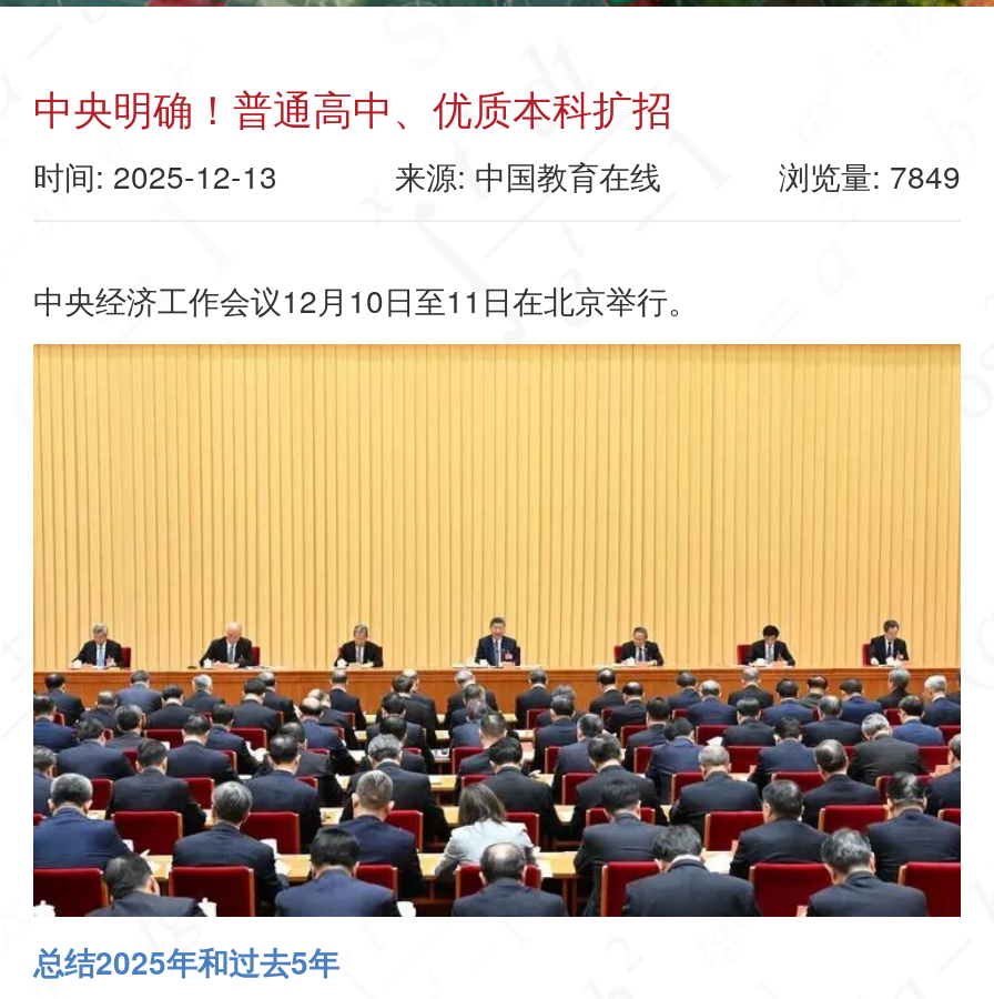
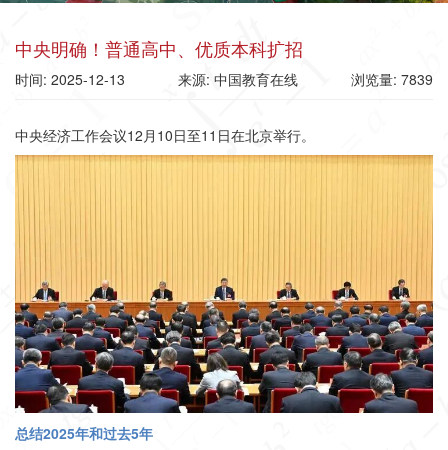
[779,153,961,198] 浏览量: 7849 -> [351,69,433,89] 浏览量: 7839

